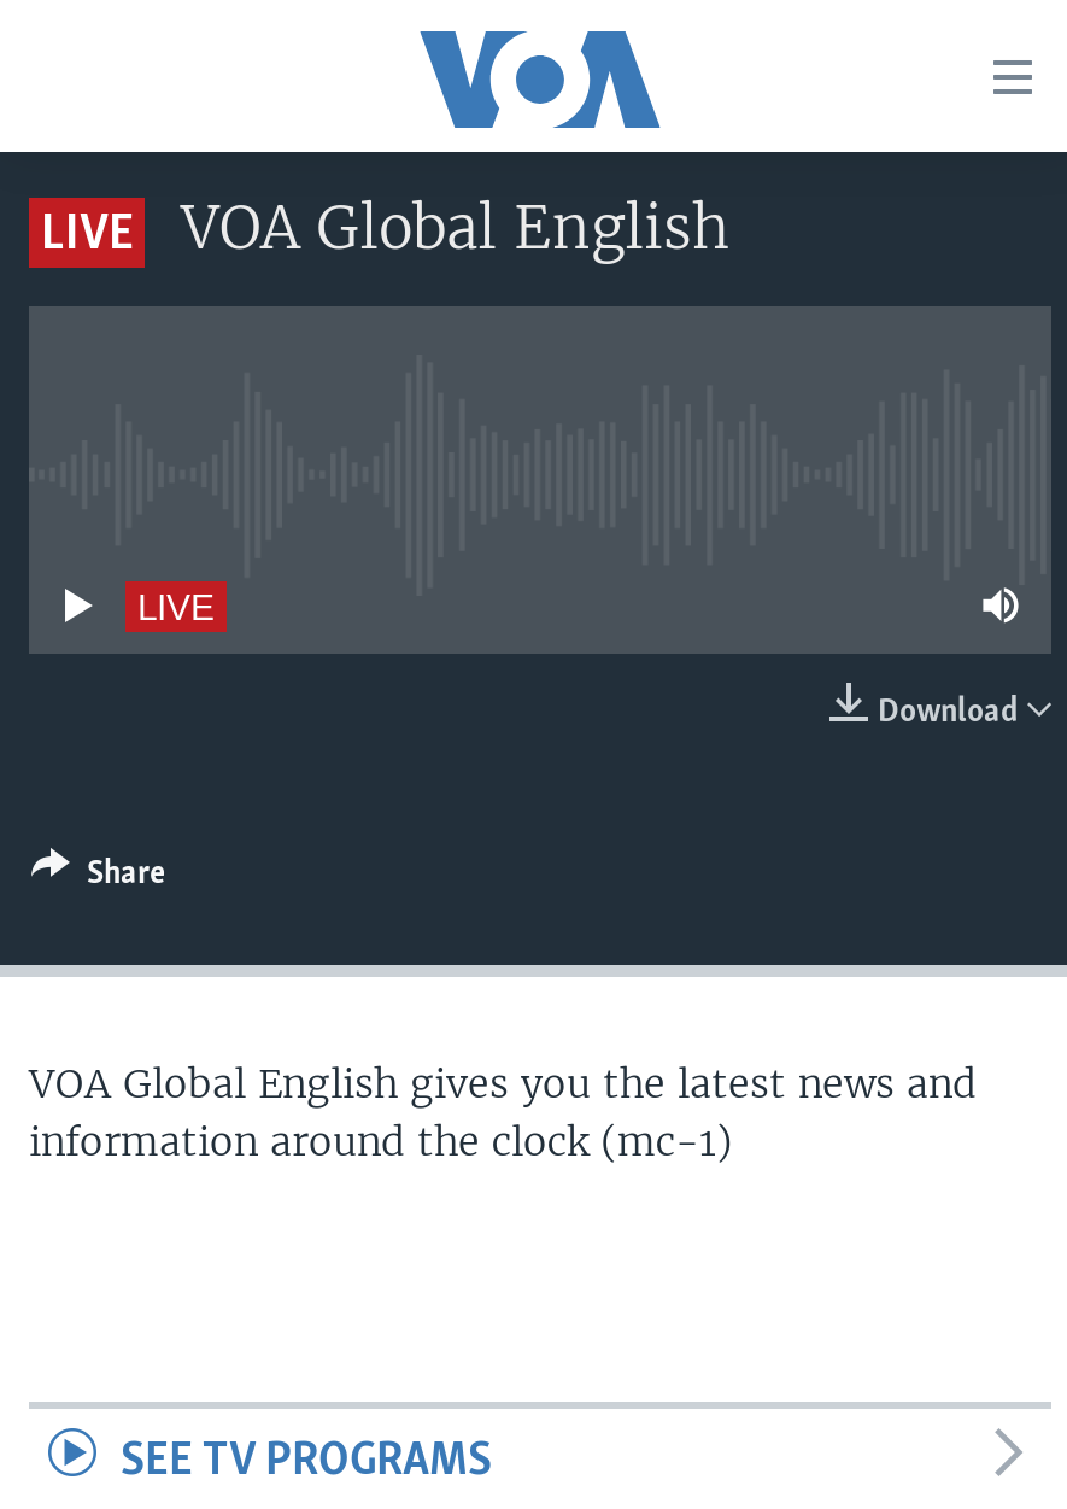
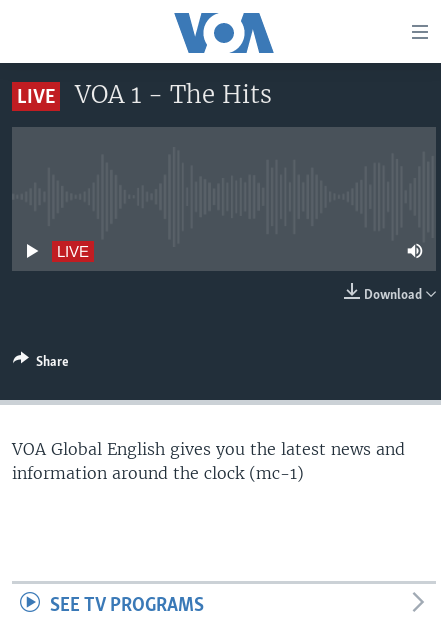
[181,191,731,265] VOA Global English -> [75,79,272,110] VOA 1 - The Hits

